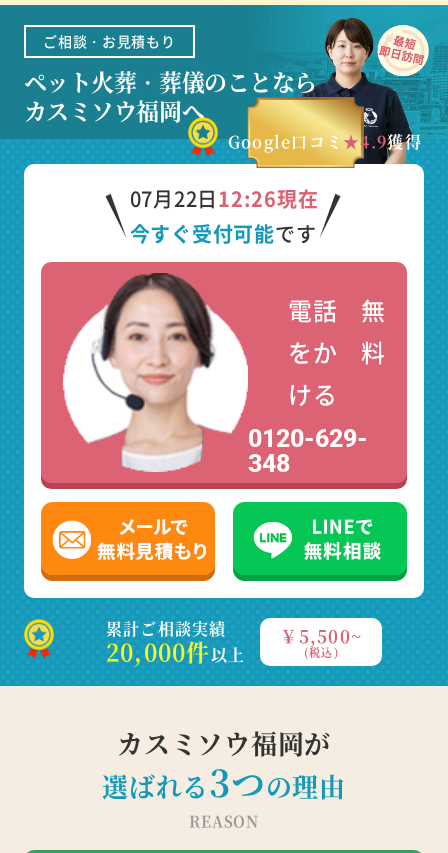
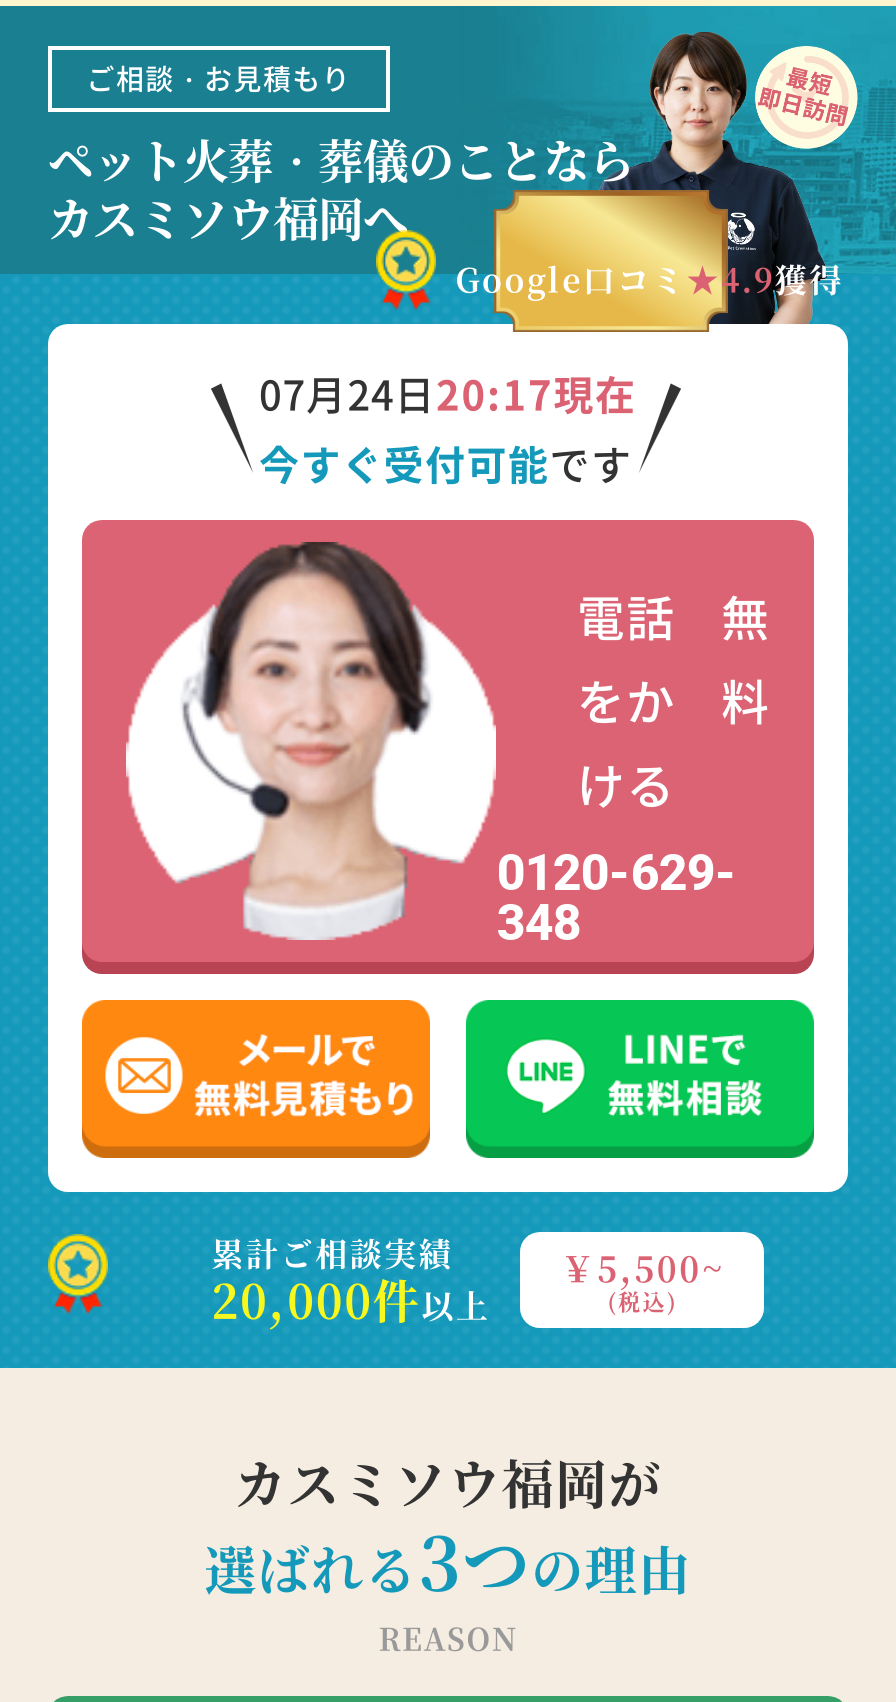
[129,184,318,213] 07月22日12:26現在 -> [259,363,636,421] 07月24日20:17現在

